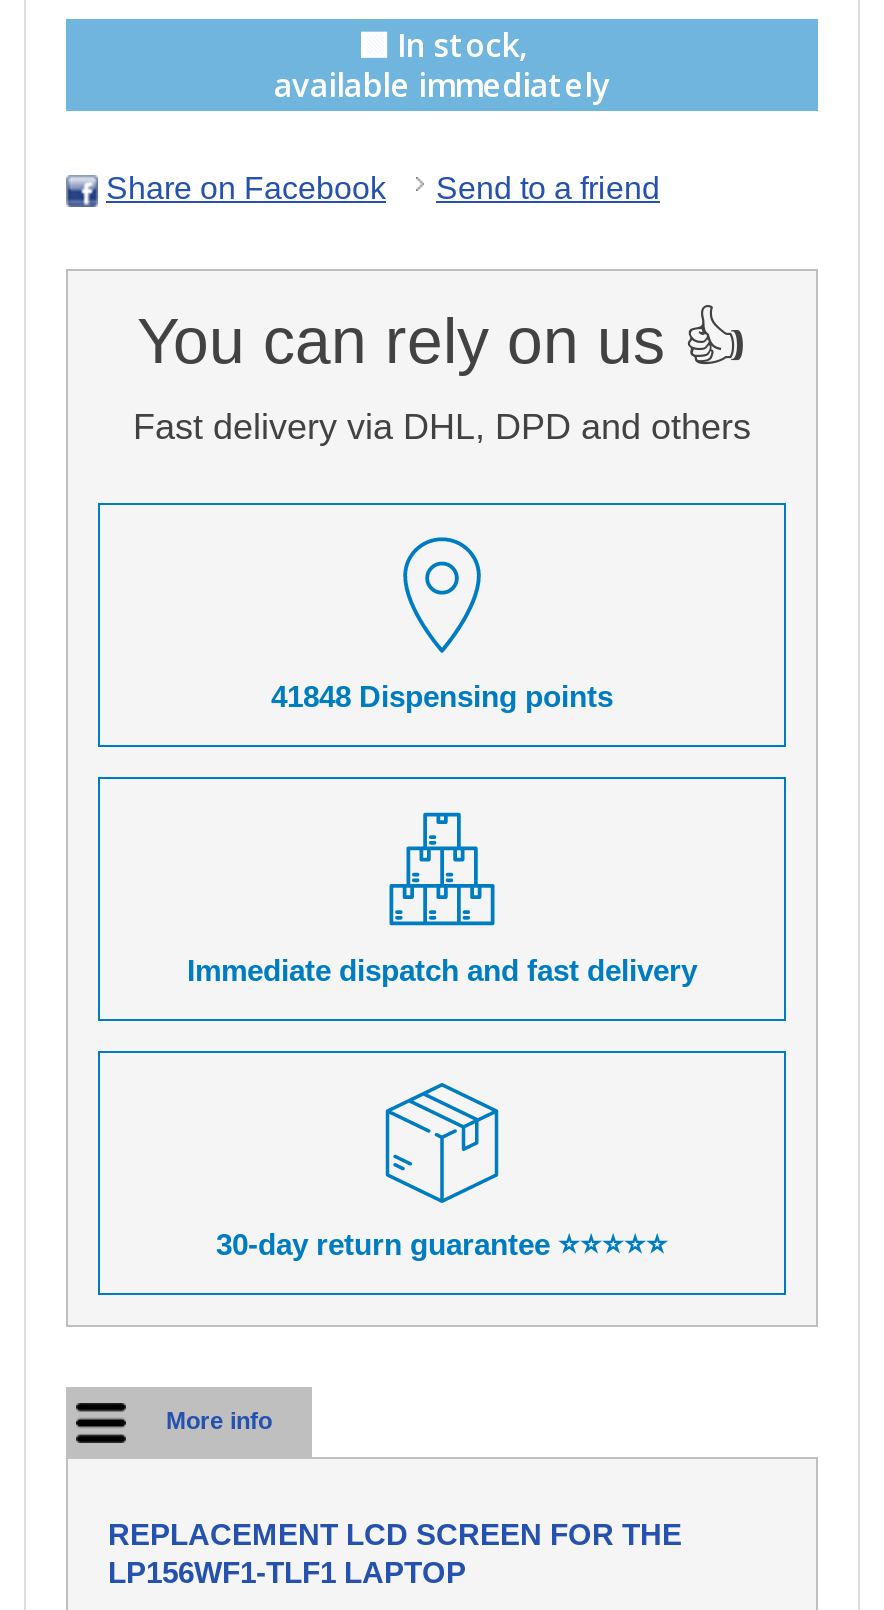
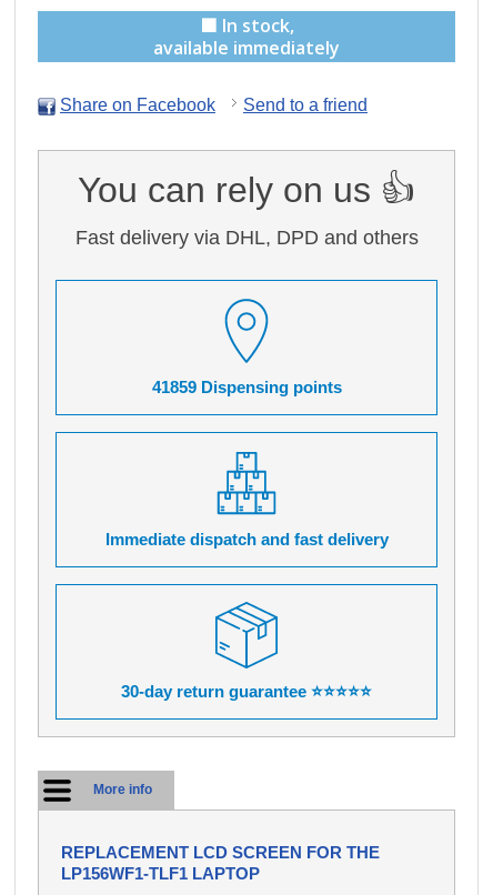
[271,679,613,713] 41848 Dispensing points -> [152,378,341,396] 41859 Dispensing points

